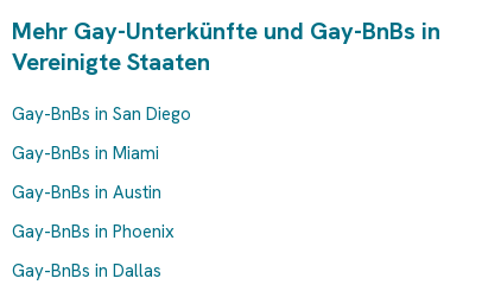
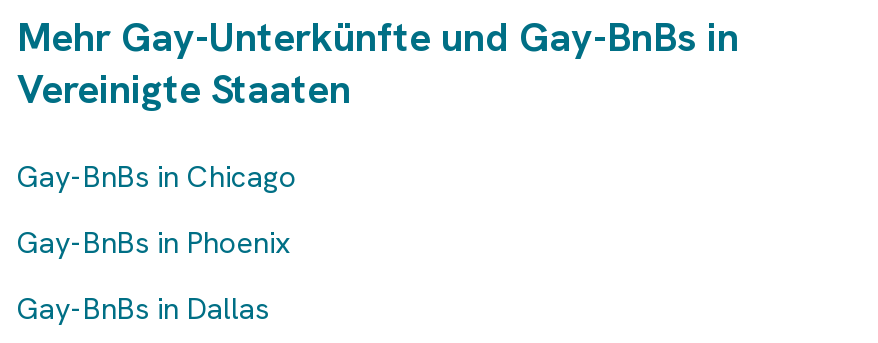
[12,102,191,204] Gay-BnBs in San Diego | Gay-BnBs in Miami | Gay-BnBs in Austin -> [17,157,297,197] Gay-BnBs in Chicago

